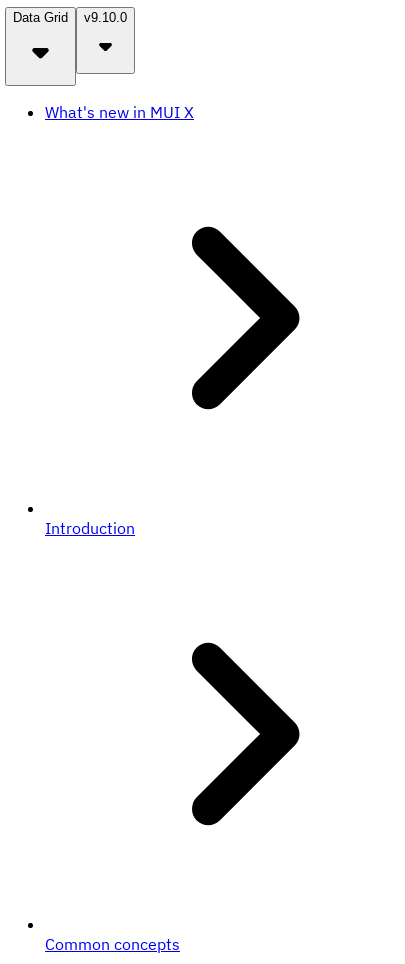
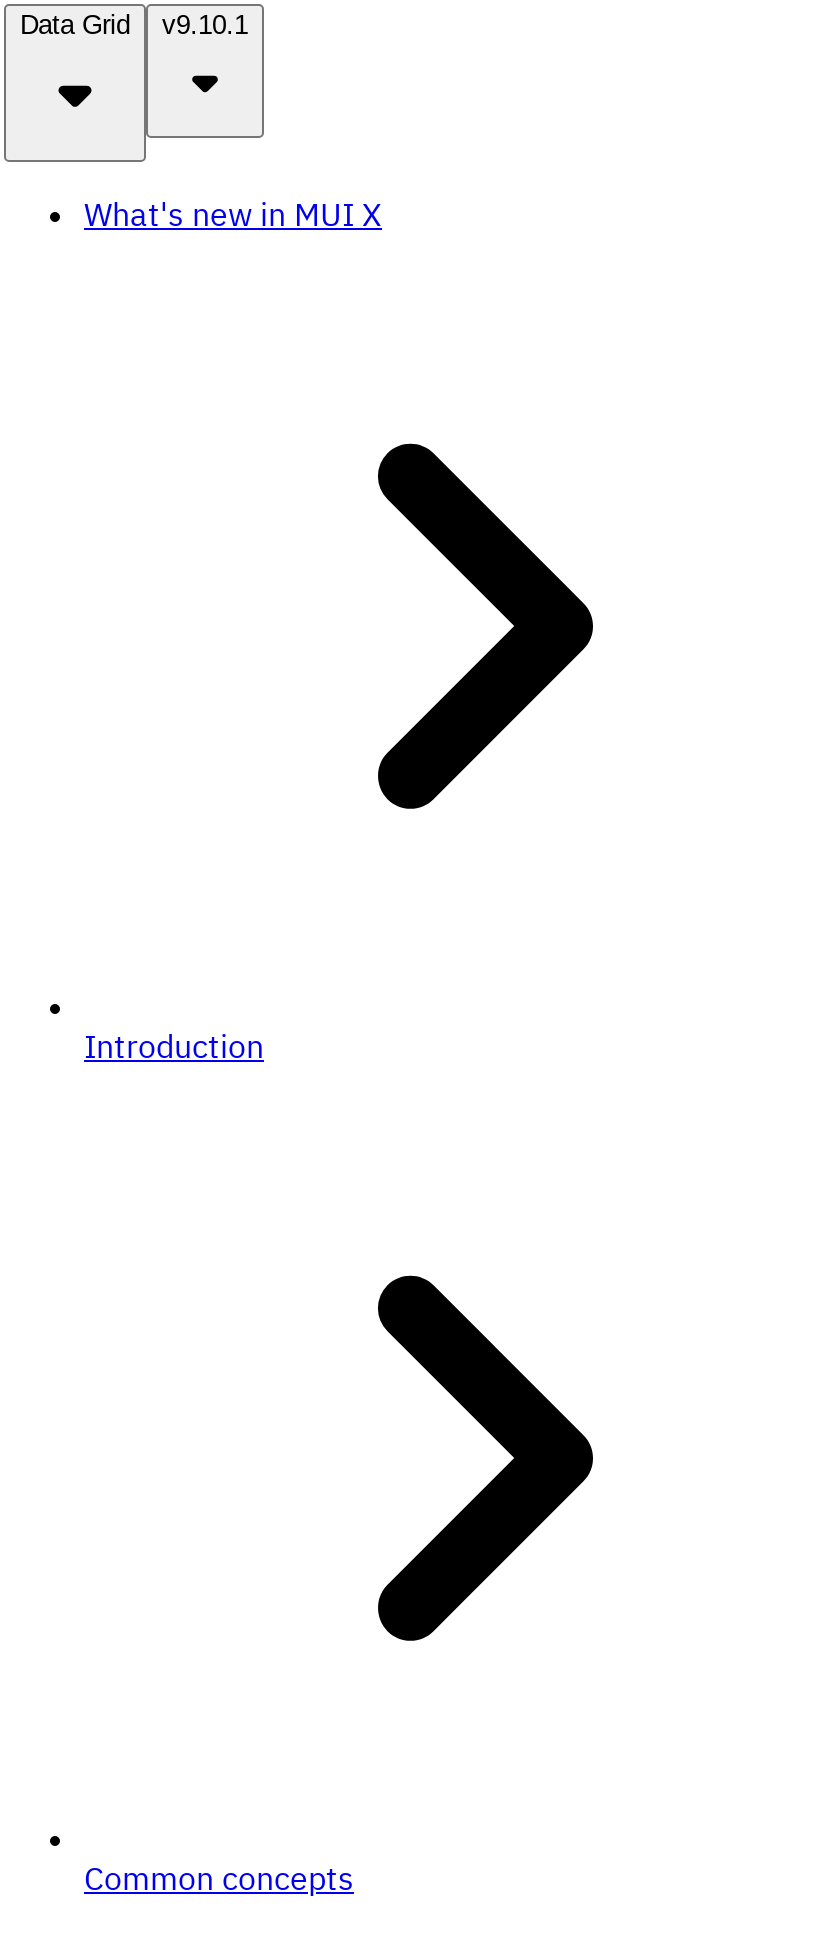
[13,10,127,25] Data Grid v9.10.0 -> [20,10,248,40] Data Grid v9.10.1

